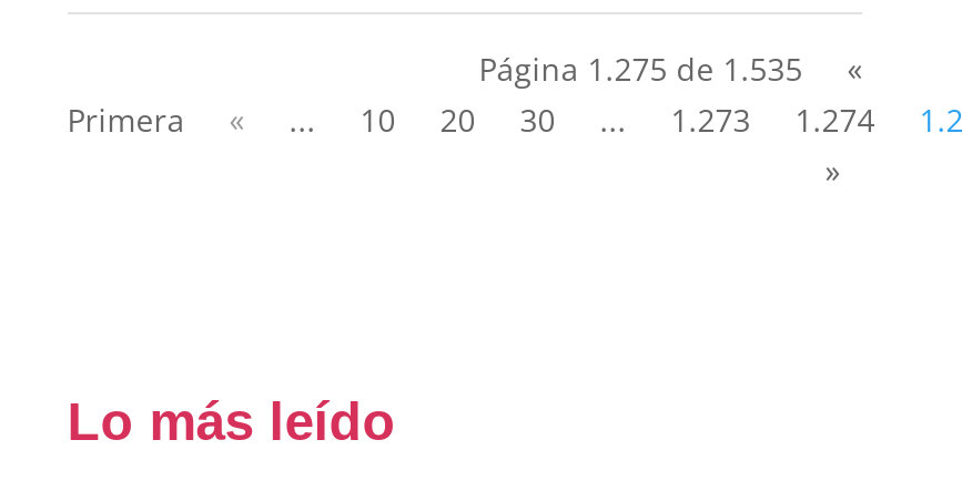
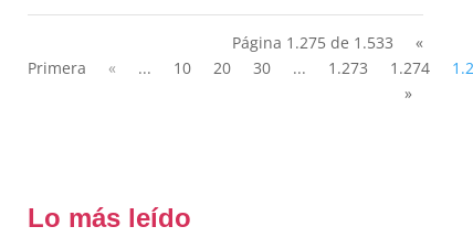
[479,48,803,90] Página 1.275 de 1.535 -> [232,32,394,53] Página 1.275 de 1.533

